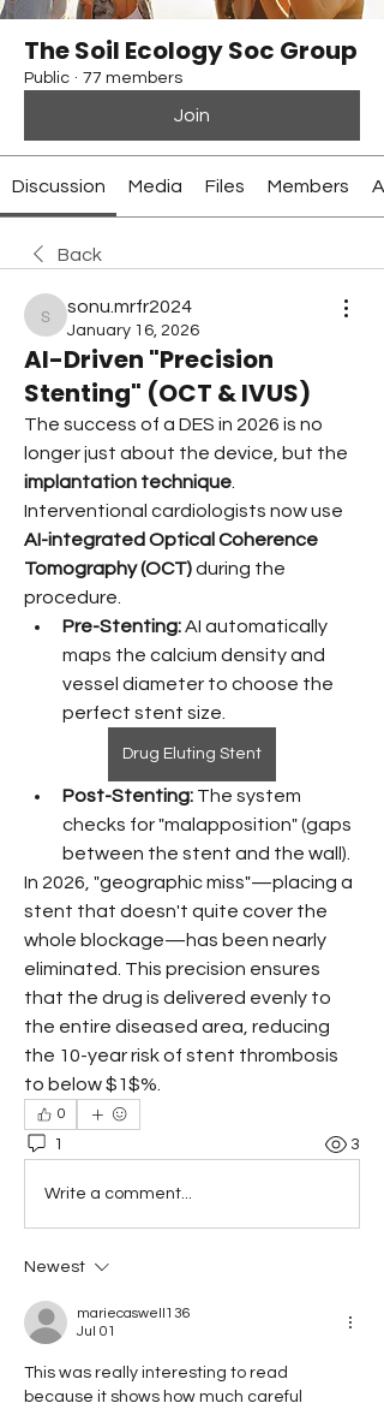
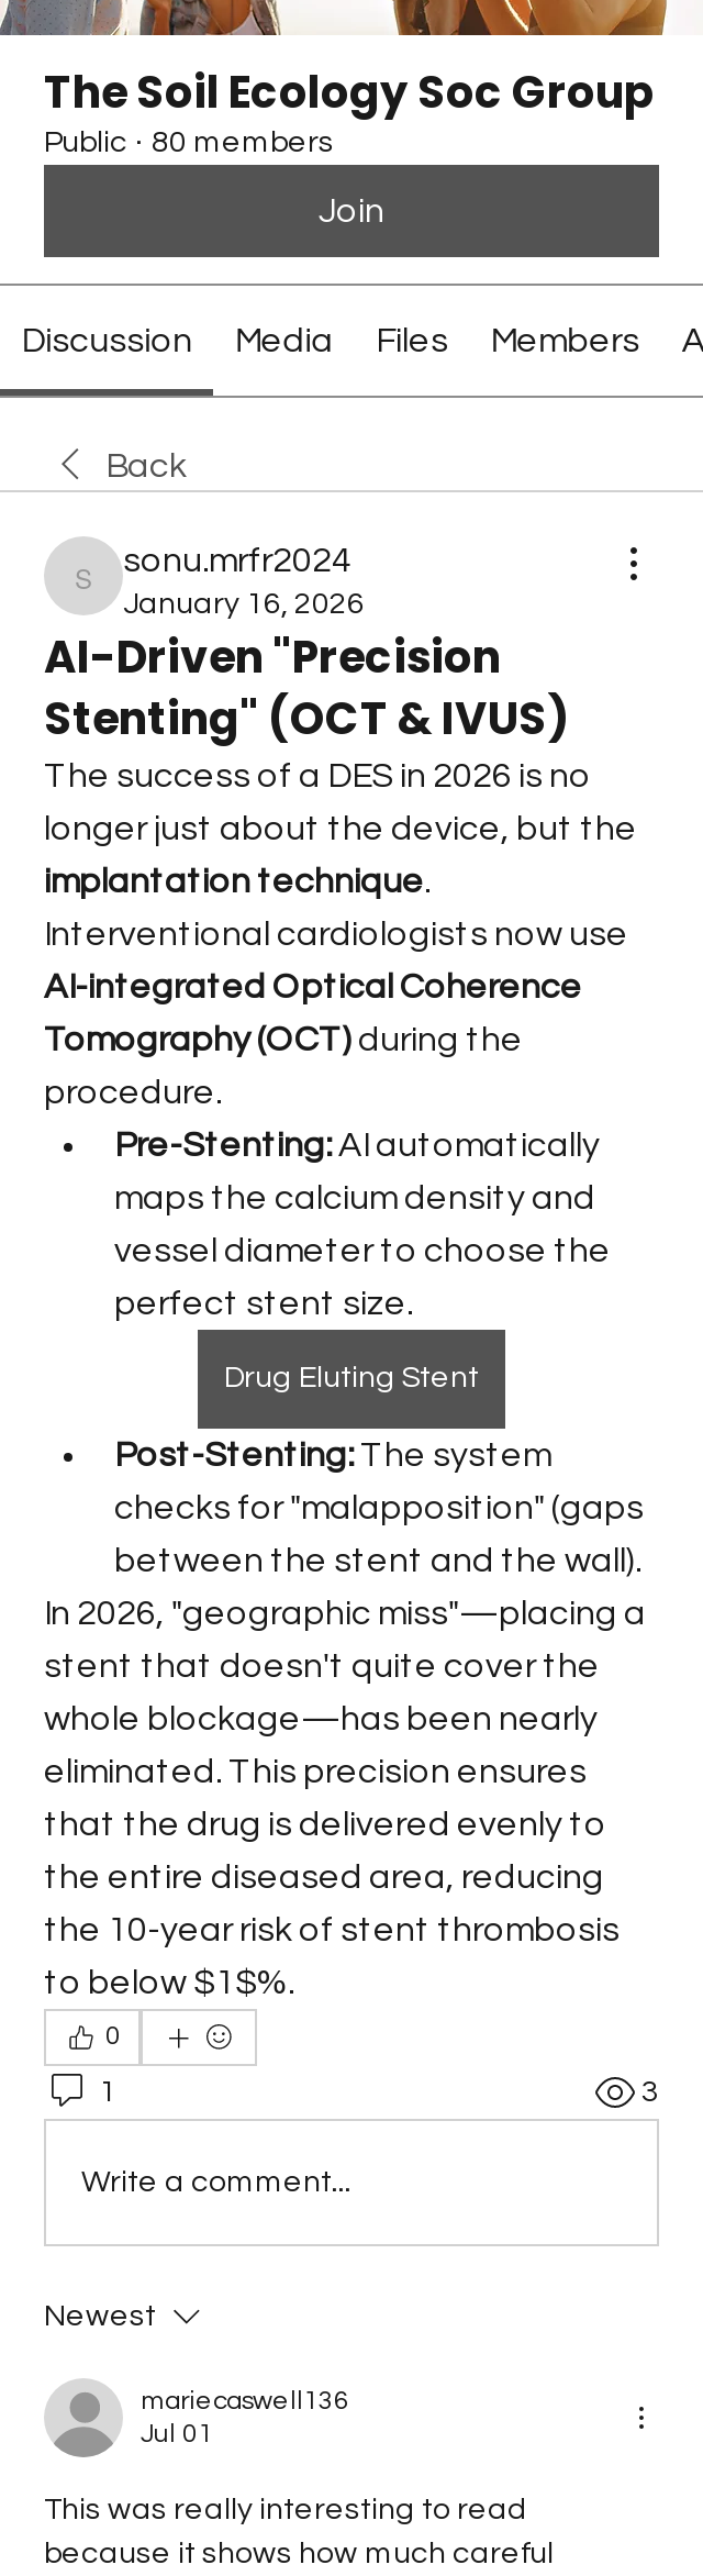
[24,70,182,87] Public · 77 members -> [44,127,334,158] Public · 80 members

